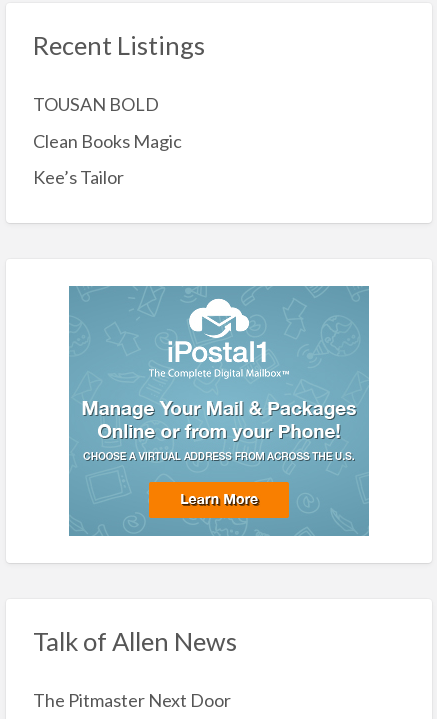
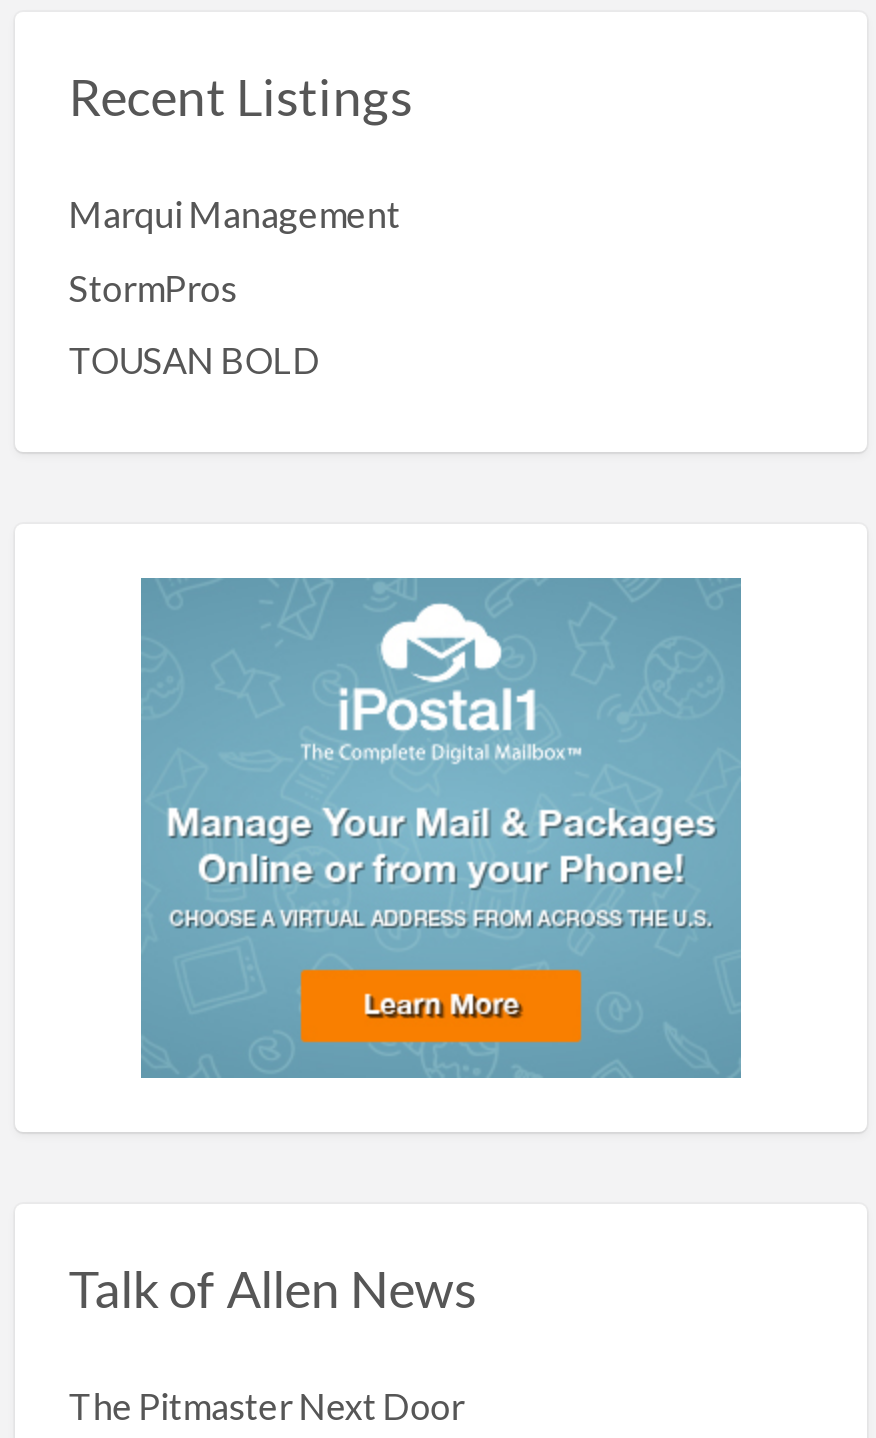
none -> [68,192,400,309] Marqui Management | StormPros
moved [33,93,159,115] -> [68,338,320,382]: TOUSAN BOLD
[33,130,182,188] Clean Books Magic | Kee’s Tailor -> none

